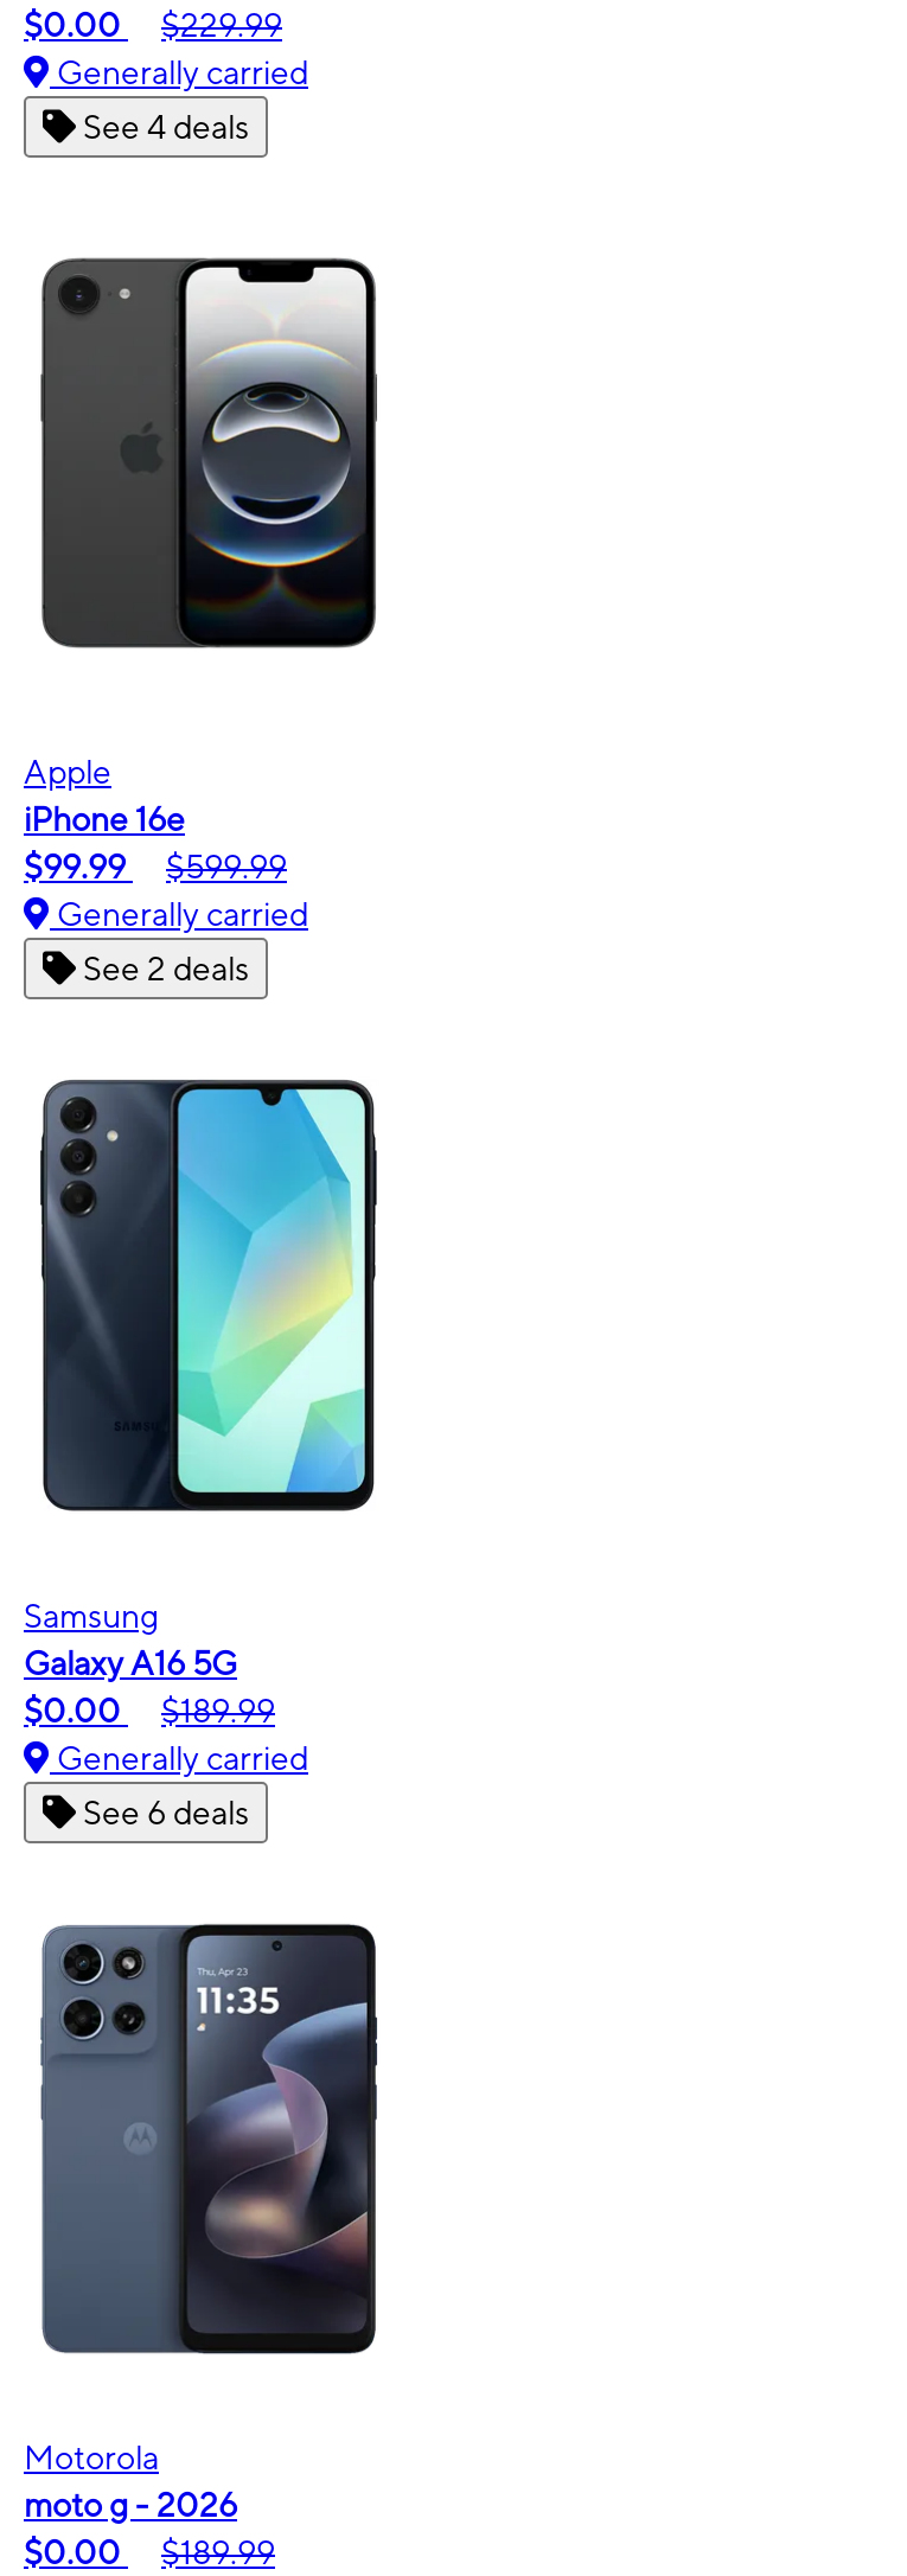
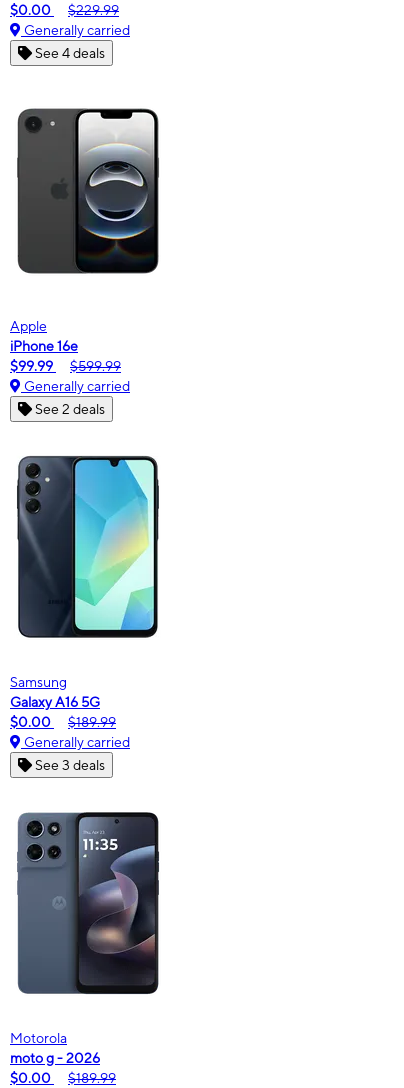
[83,1792,249,1830] See 6 deals -> [35,757,105,773] See 3 deals

